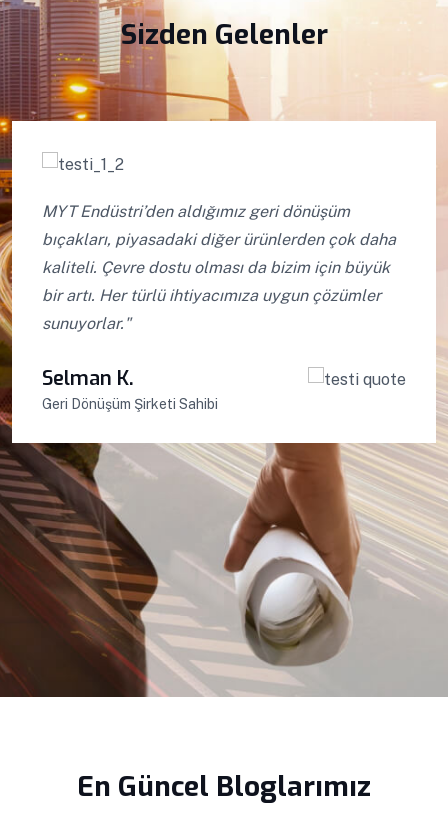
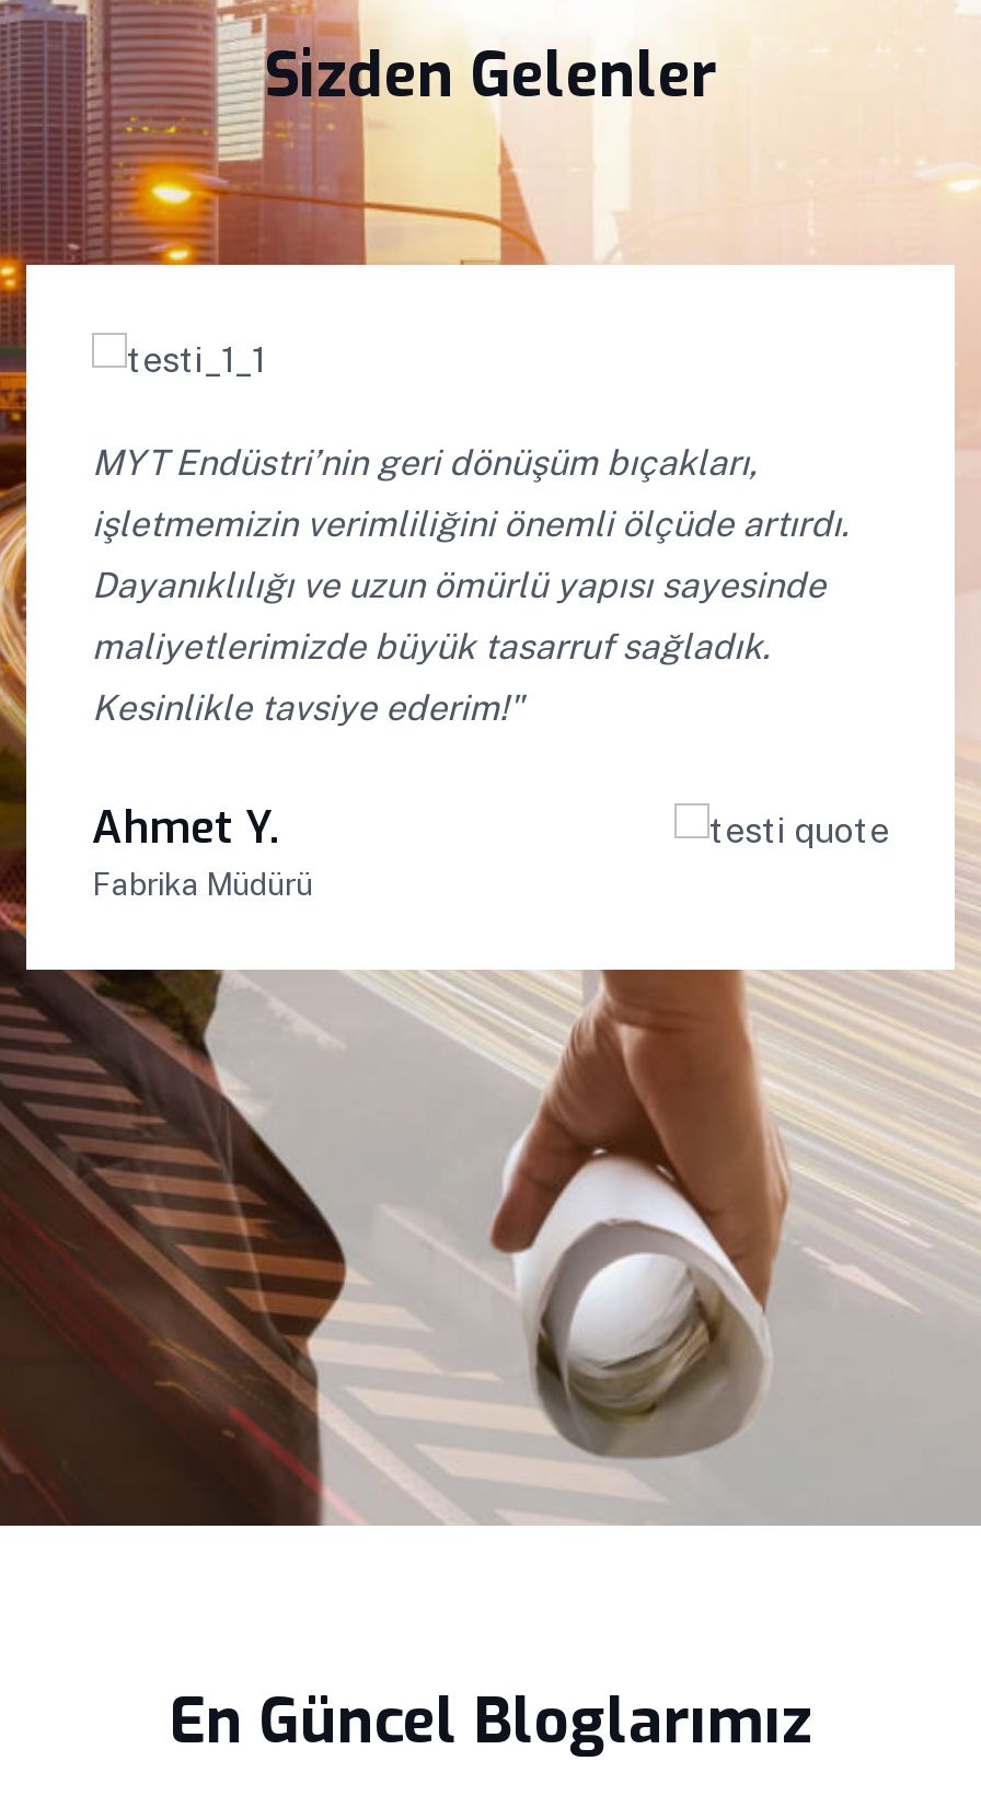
[42,202,350,221] MYT Endüstri’den aldığımız geri dönüşüm -> [92,442,758,483] MYT Endüstri’nin geri dönüşüm bıçakları,
[42,230,396,249] bıçakları, piyasadaki diğer ürünlerden çok daha -> [92,503,850,545] işletmemizin verimliliğini önemli ölçüde artırdı.
[42,258,390,277] kaliteli. Çevre dostu olması da bizim için büyük -> [92,564,826,606] Dayanıklılığı ve uzun ömürlü yapısı sayesinde
[42,286,381,305] bir artı. Her türlü ihtiyacımıza uygun çözümler -> [92,626,771,667] maliyetlerimizde büyük tasarruf sağladık.
[42,314,131,333] sunuyorlar." -> [92,687,523,728] Kesinlikle tavsiye ederim!"
[42,365,218,412] Selman K. | Geri Dönüşüm Şirketi Sahibi -> [92,799,313,901] Ahmet Y. | Fabrika Müdürü

